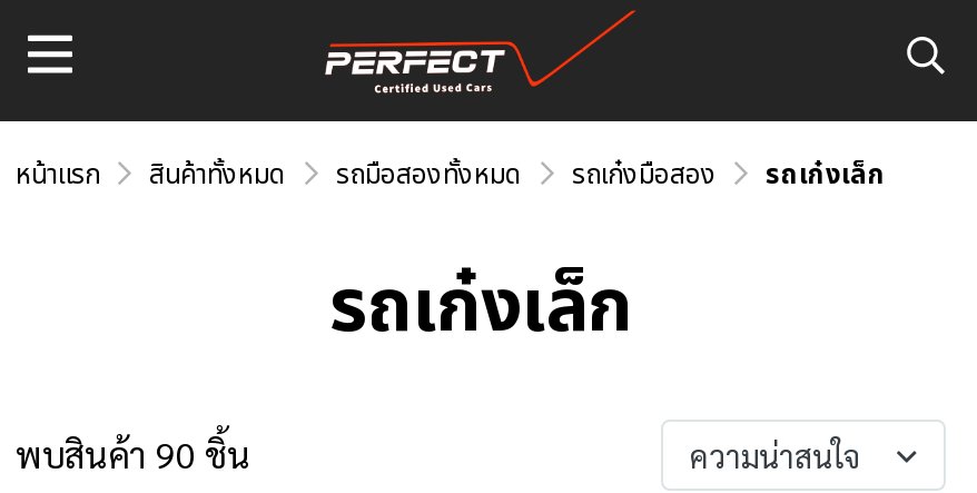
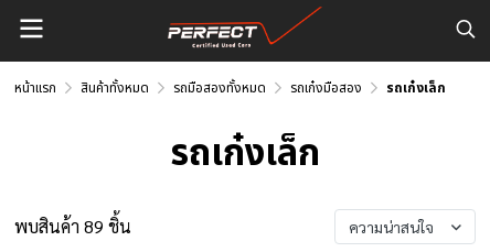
[16,431,251,477] พบสินค้า 90 ชิ้น -> [14,215,131,238] พบสินค้า 89 ชิ้น

